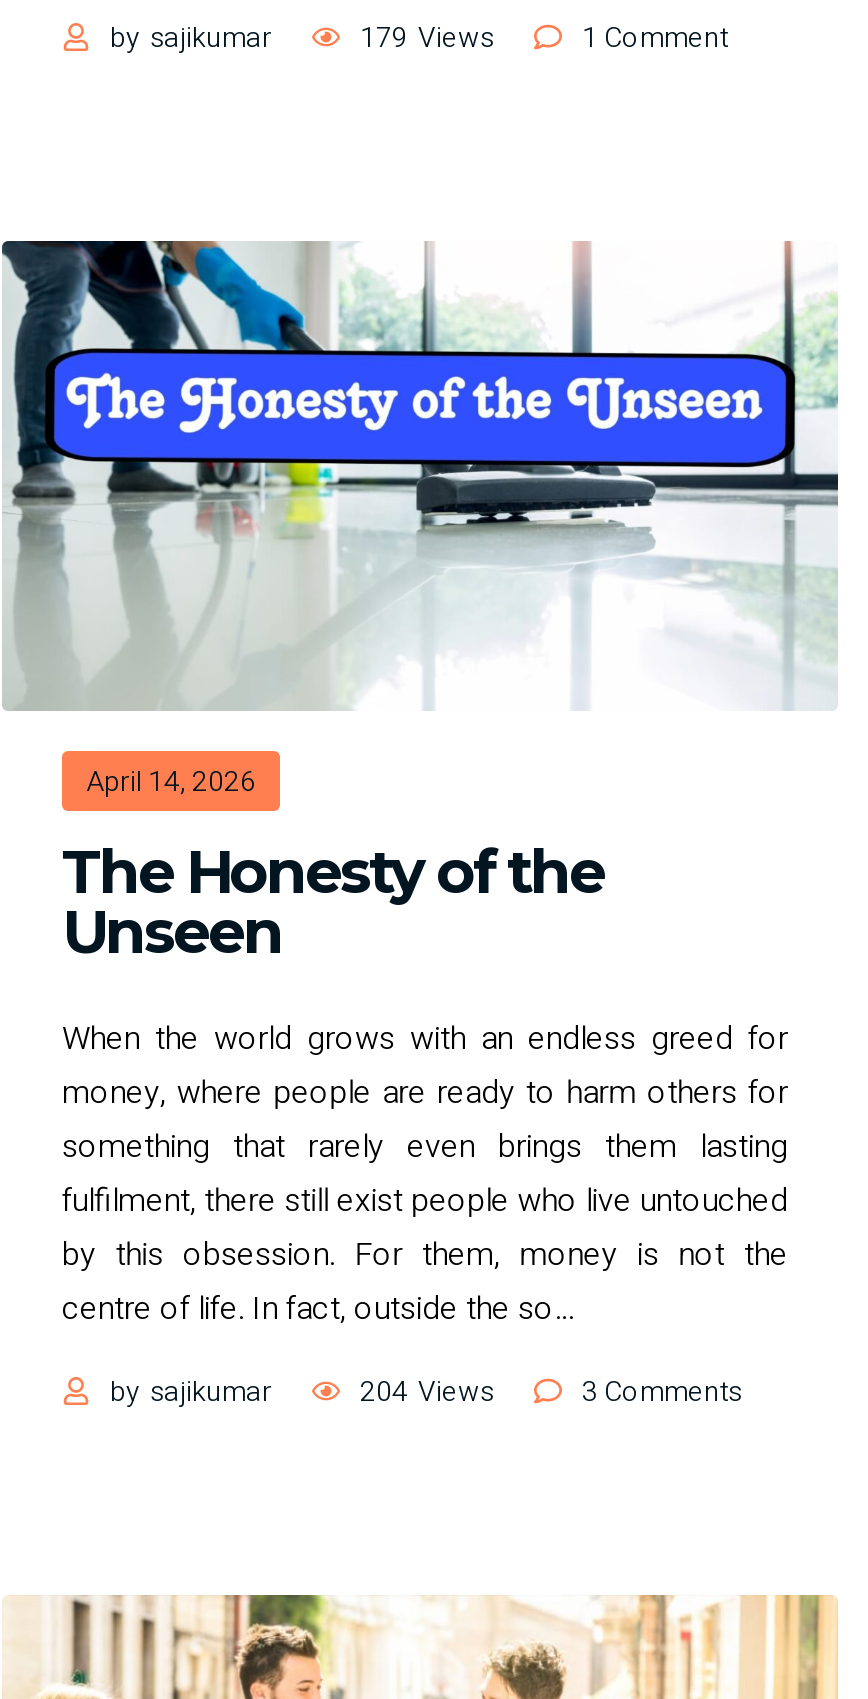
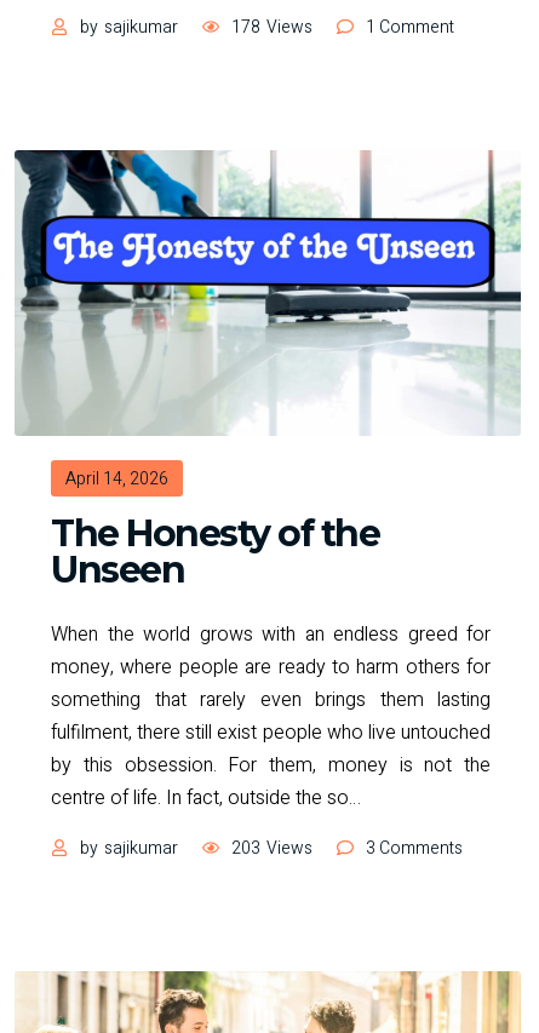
[360,17,494,59] 179 Views -> [231,14,312,40] 178 Views
[360,1372,494,1414] 204 Views -> [231,835,312,861] 203 Views

